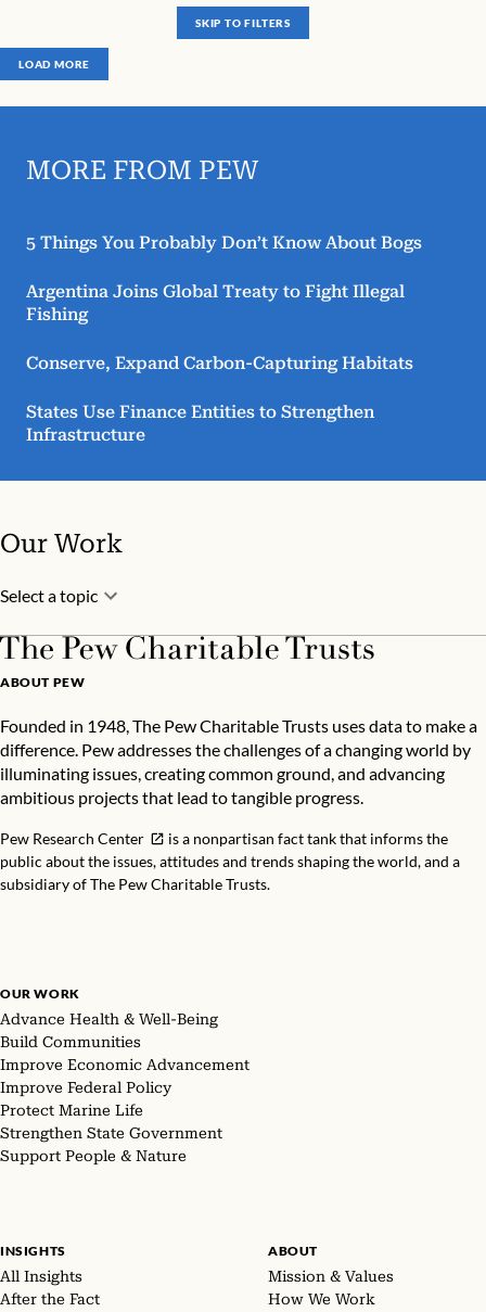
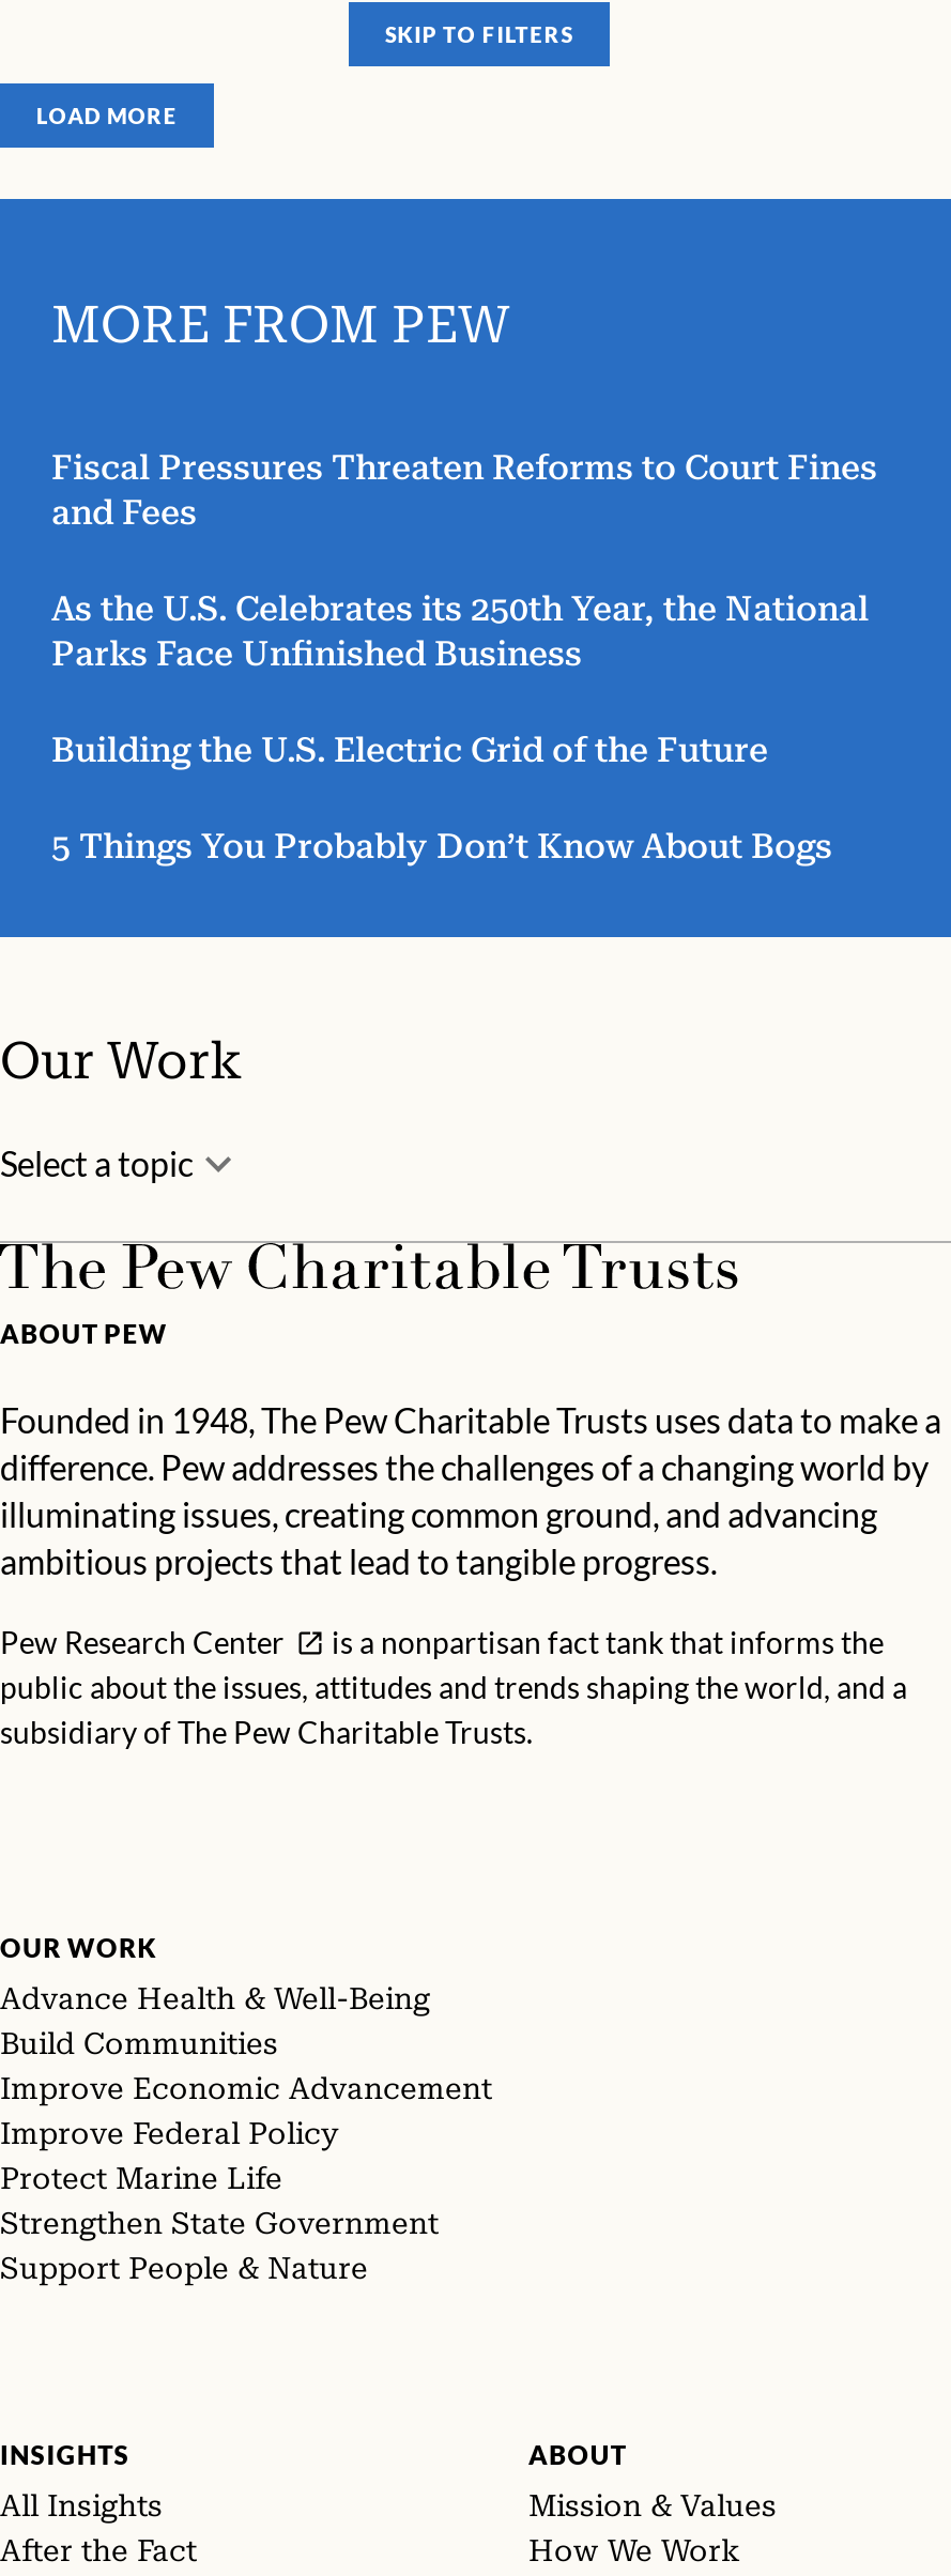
none -> [51,446,877,769] Fiscal Pressures Threaten Reforms to Court Fines | and Fees | As the U.S. Celebrates its 250th Year, the National | Parks Face Unfinished Business | Building the U.S. Electric Grid of the Future
moved [26,232,422,252] -> [51,825,832,865]: 5 Things You Probably Don’t Know About Bogs
[26,281,413,444] Argentina Joins Global Treaty to Fight Illegal | Fishing | Conserve, Expand Carbon-Capturing Habitats | States Use Finance Entities to Strengthen | Infrastructure -> none

